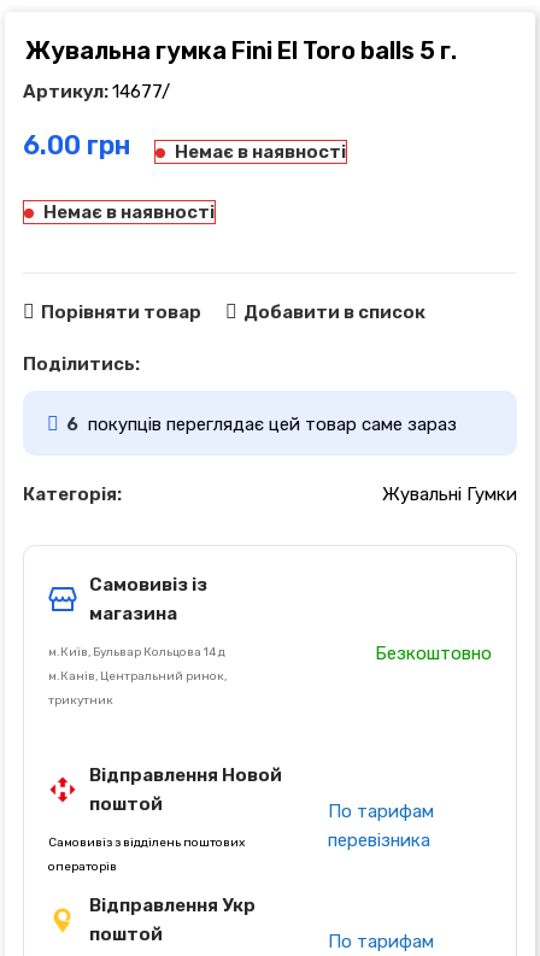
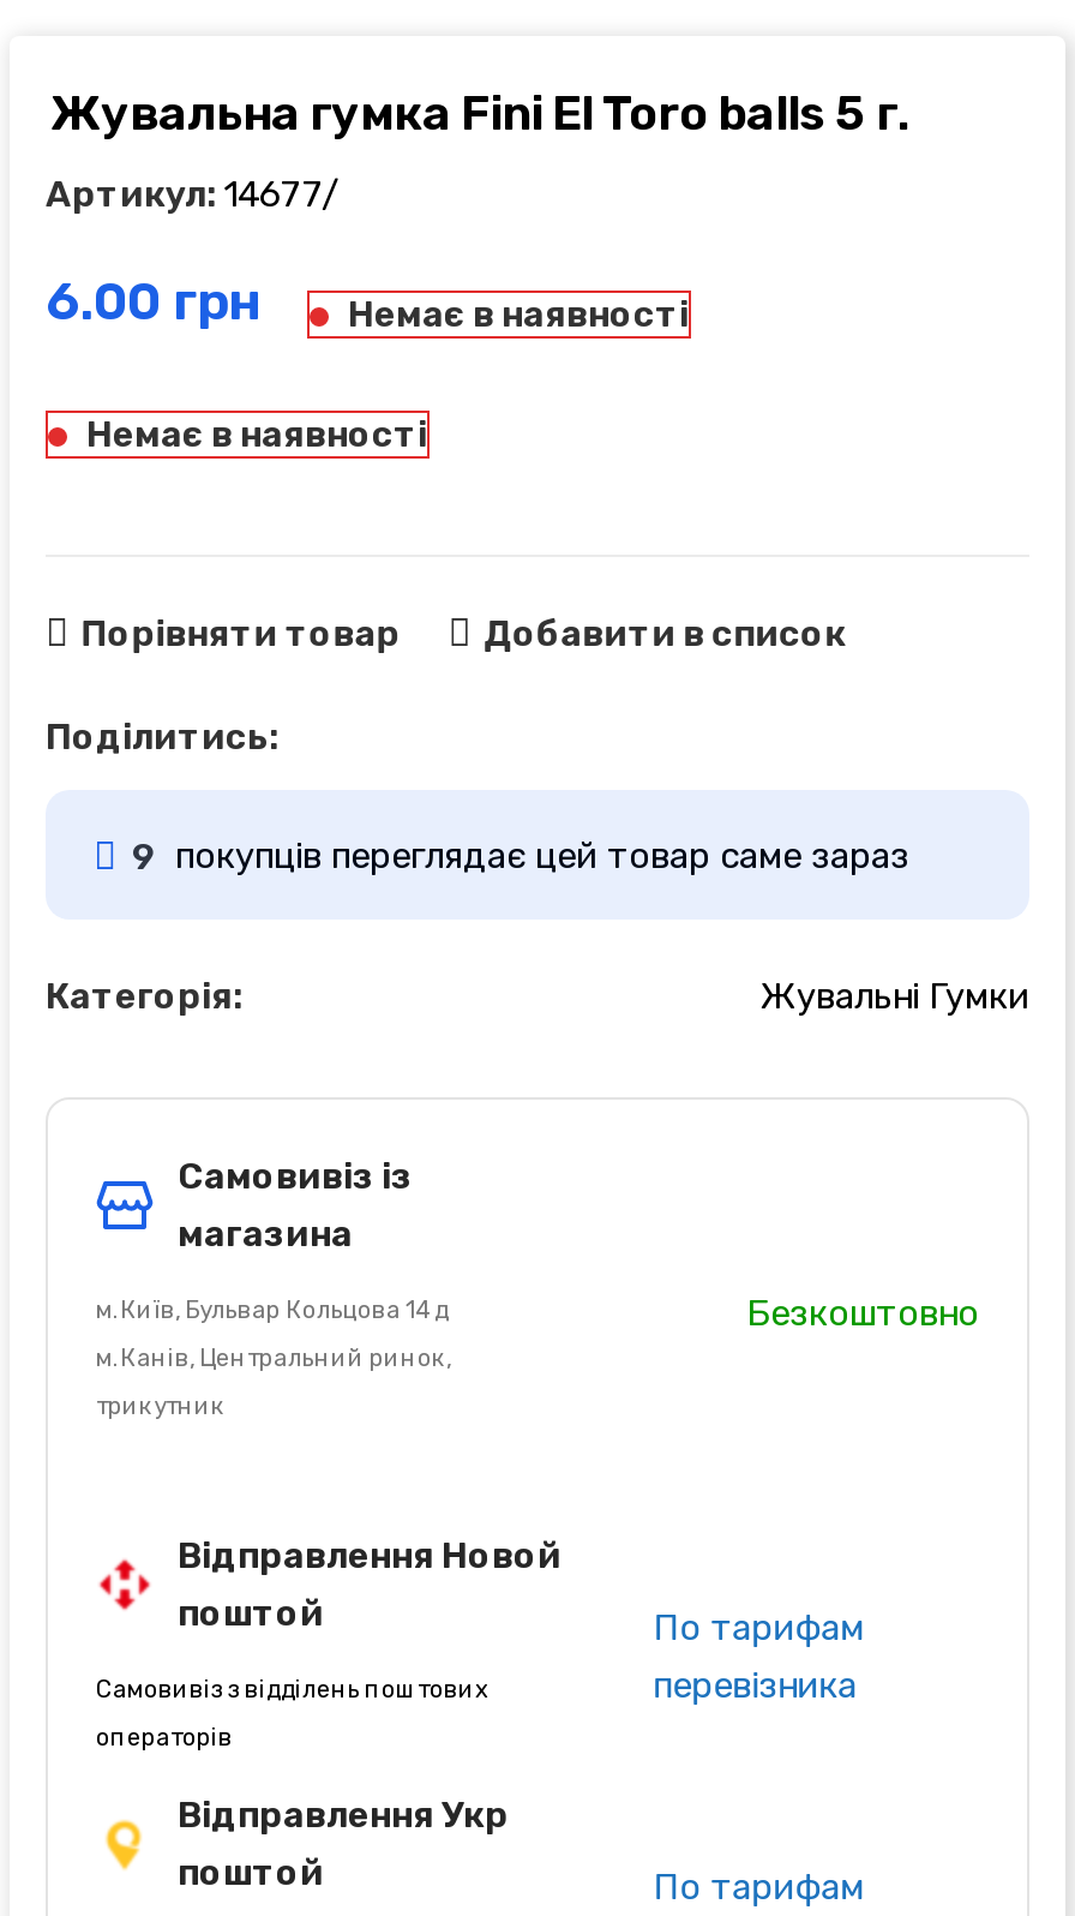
[66,413,457,435] 6 покупців переглядає цей товар саме зараз -> [132,835,909,878] 9 покупців переглядає цей товар саме зараз

